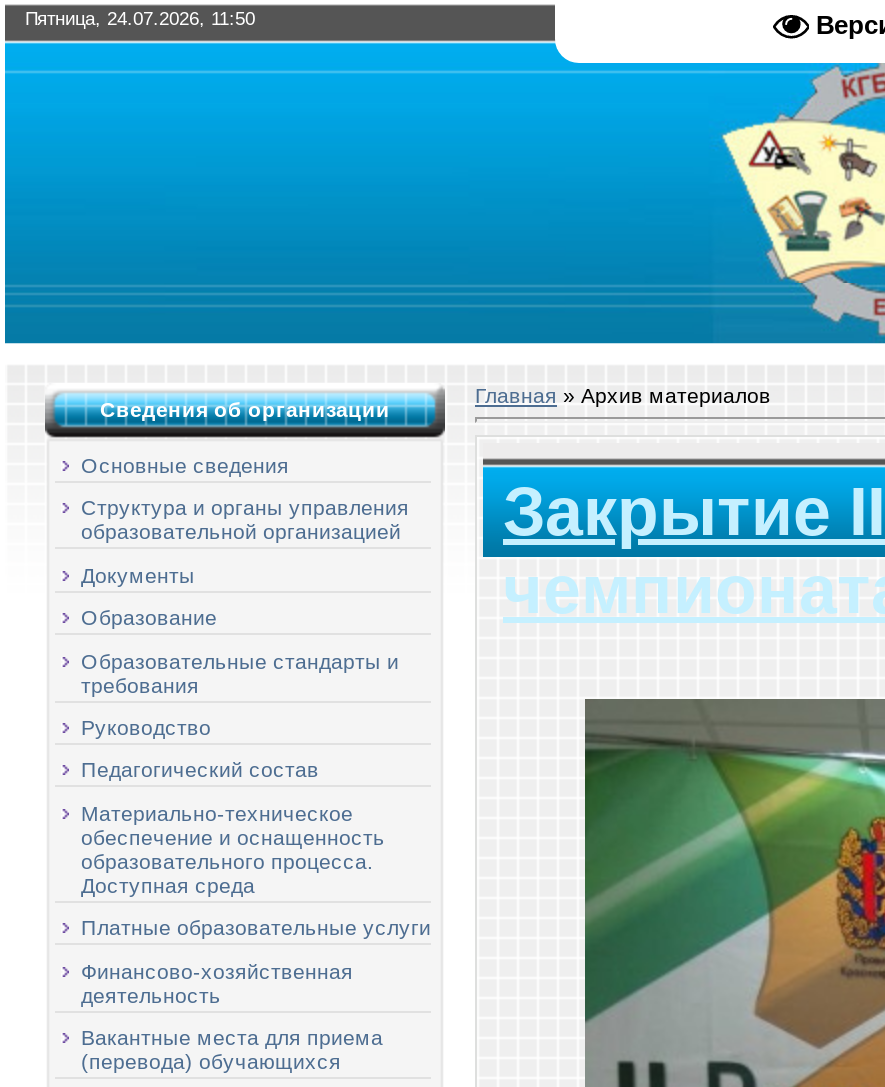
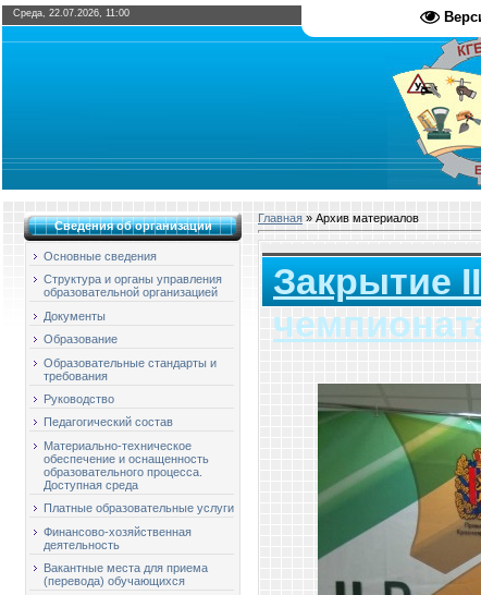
[25,9,255,29] Пятница, 24.07.2026, 11:50 -> [13,8,129,19] Среда, 22.07.2026, 11:00

